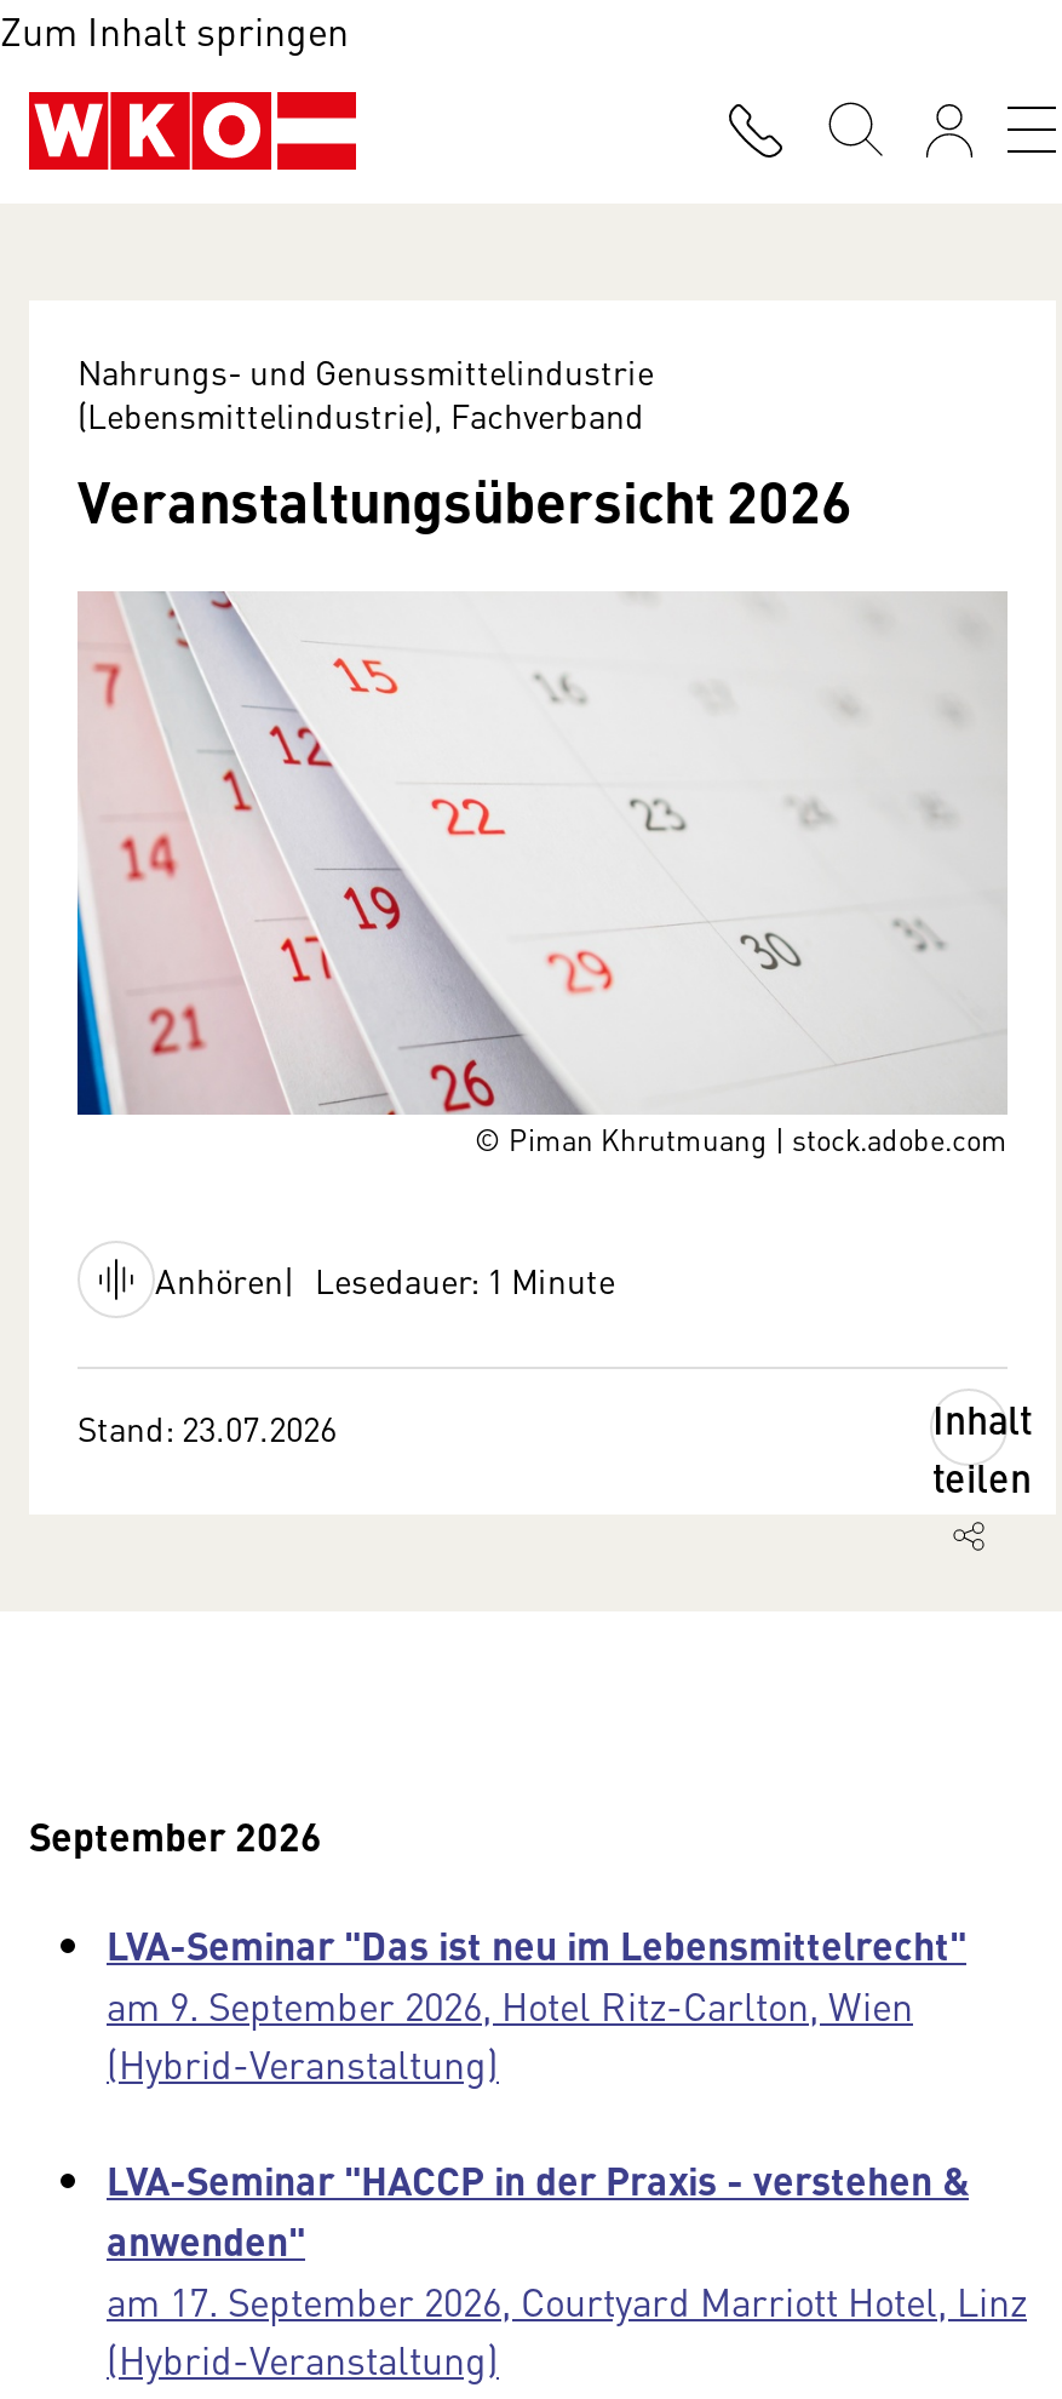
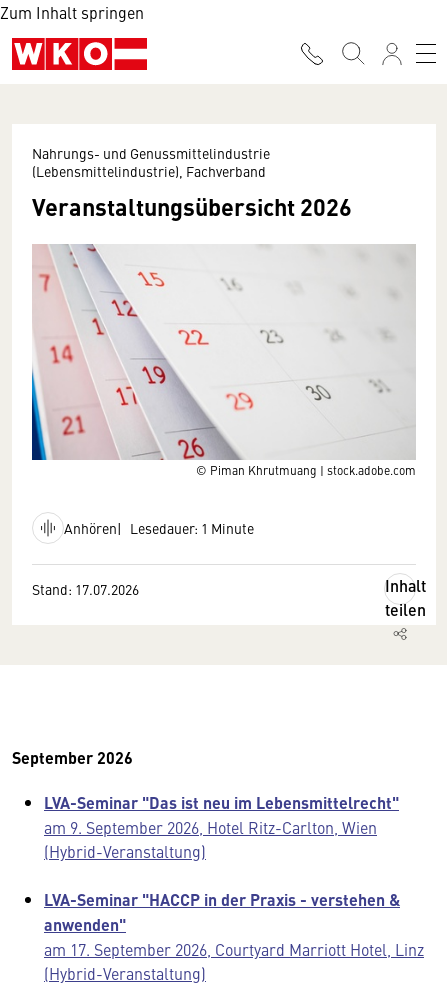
[78,1403,337,1452] Stand: 23.07.2026 -> [32,579,139,599] Stand: 17.07.2026

